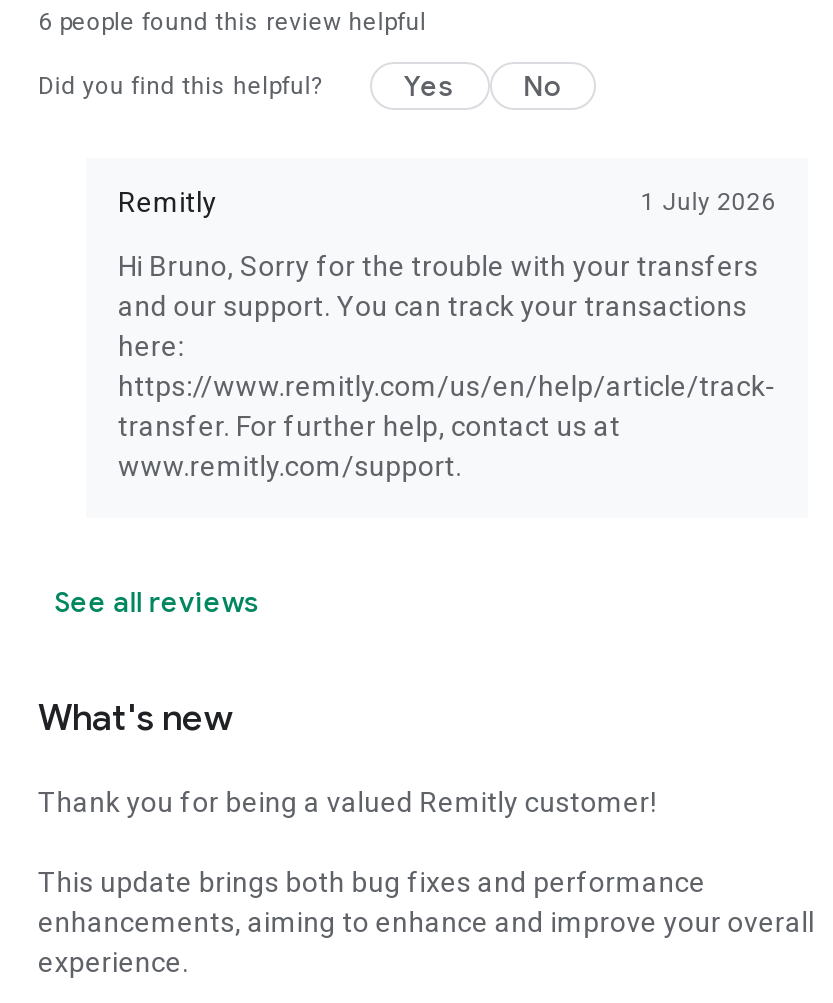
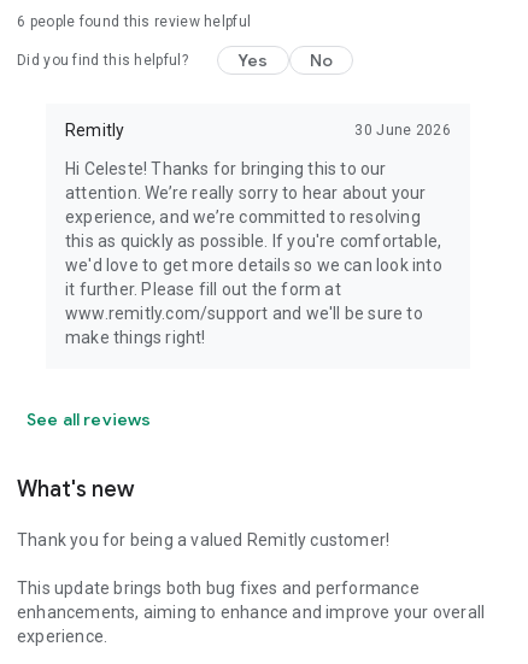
[641,188,776,216] 1 July 2026 -> [355,121,451,138] 30 June 2026
[118,250,776,482] Hi Bruno, Sorry for the trouble with your transfers | and our support. You can track your transactions | here: | https://www.remitly.com/us/en/help/article/track- | transfer. For further help, contact us at | www.remitly.com/support. -> [65,159,442,347] Hi Celeste! Thanks for bringing this to our | attention. We’re really sorry to hear about your | experience, and we’re committed to resolving | this as quickly as possible. If you're comfortable, | we'd love to get more details so we can look into | it further. Please fill out the form at | www.remitly.com/support and we'll be sure to | make things right!

